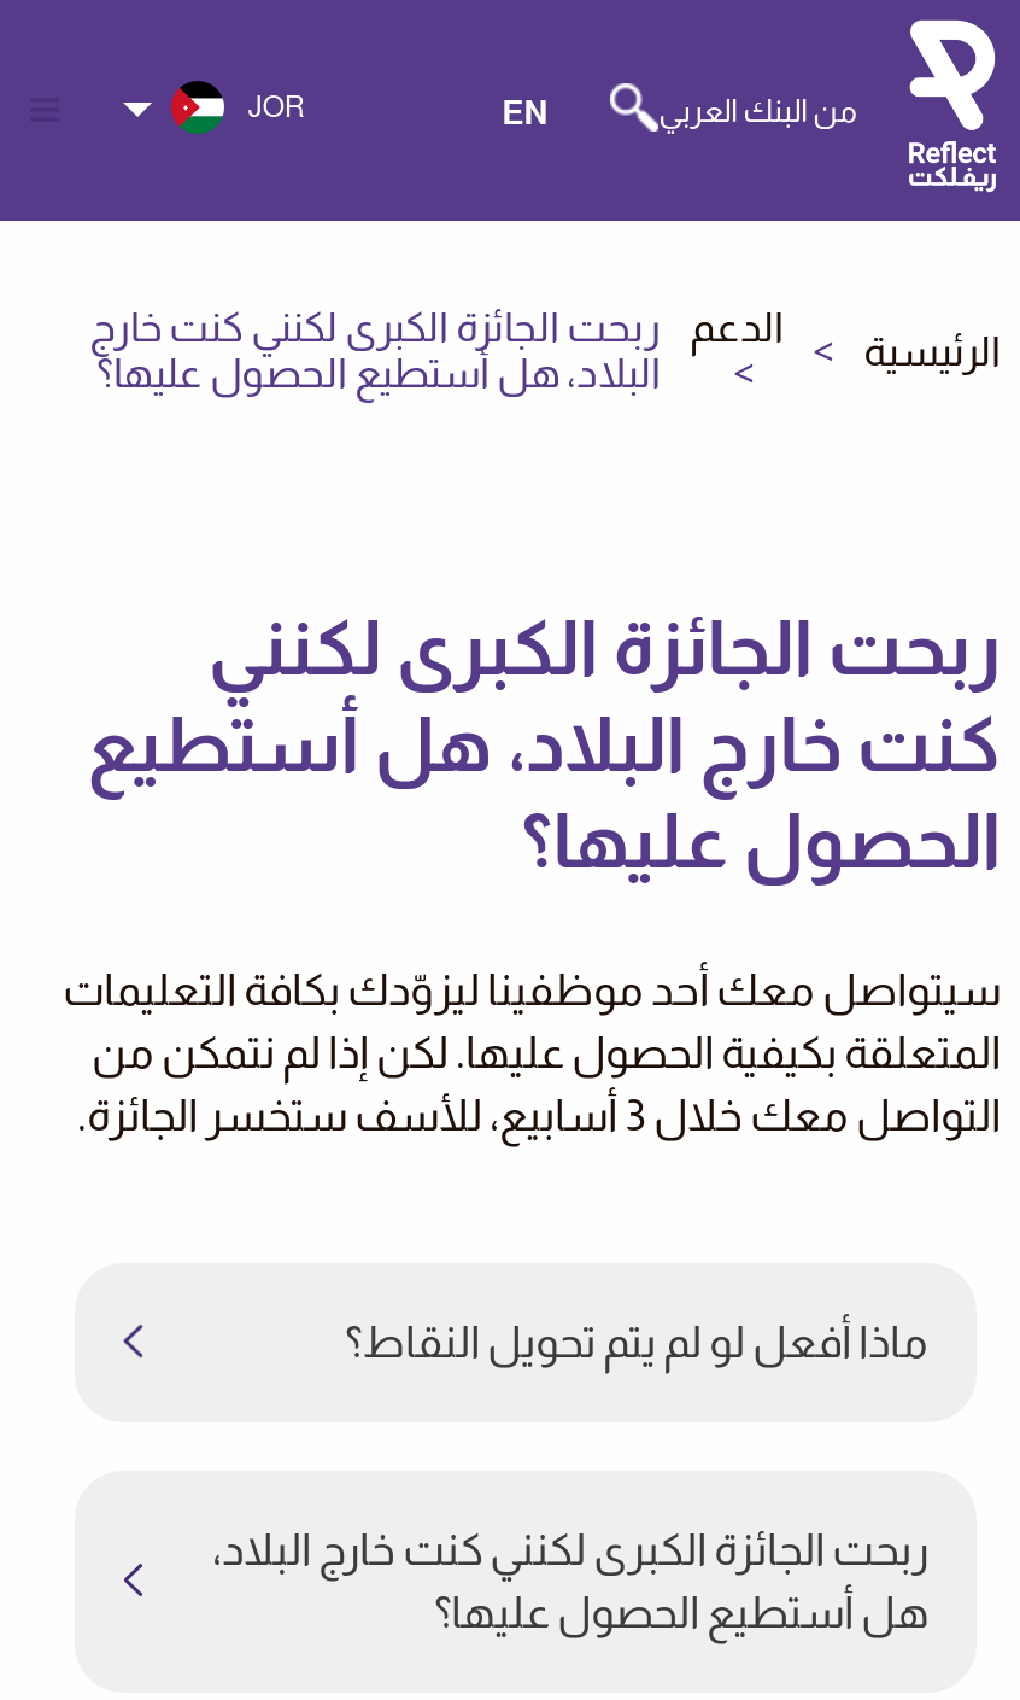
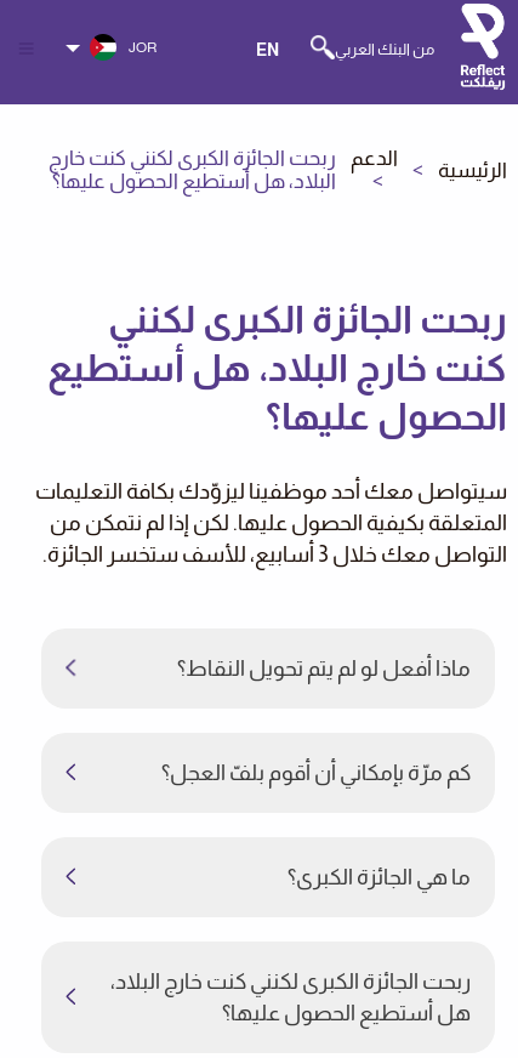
none -> [161,761,471,785] كم مرّة بإمكاني أن أقوم بلفّ العجل؟
none -> [288,865,471,889] ما هي الجائزة الكبرى؟

